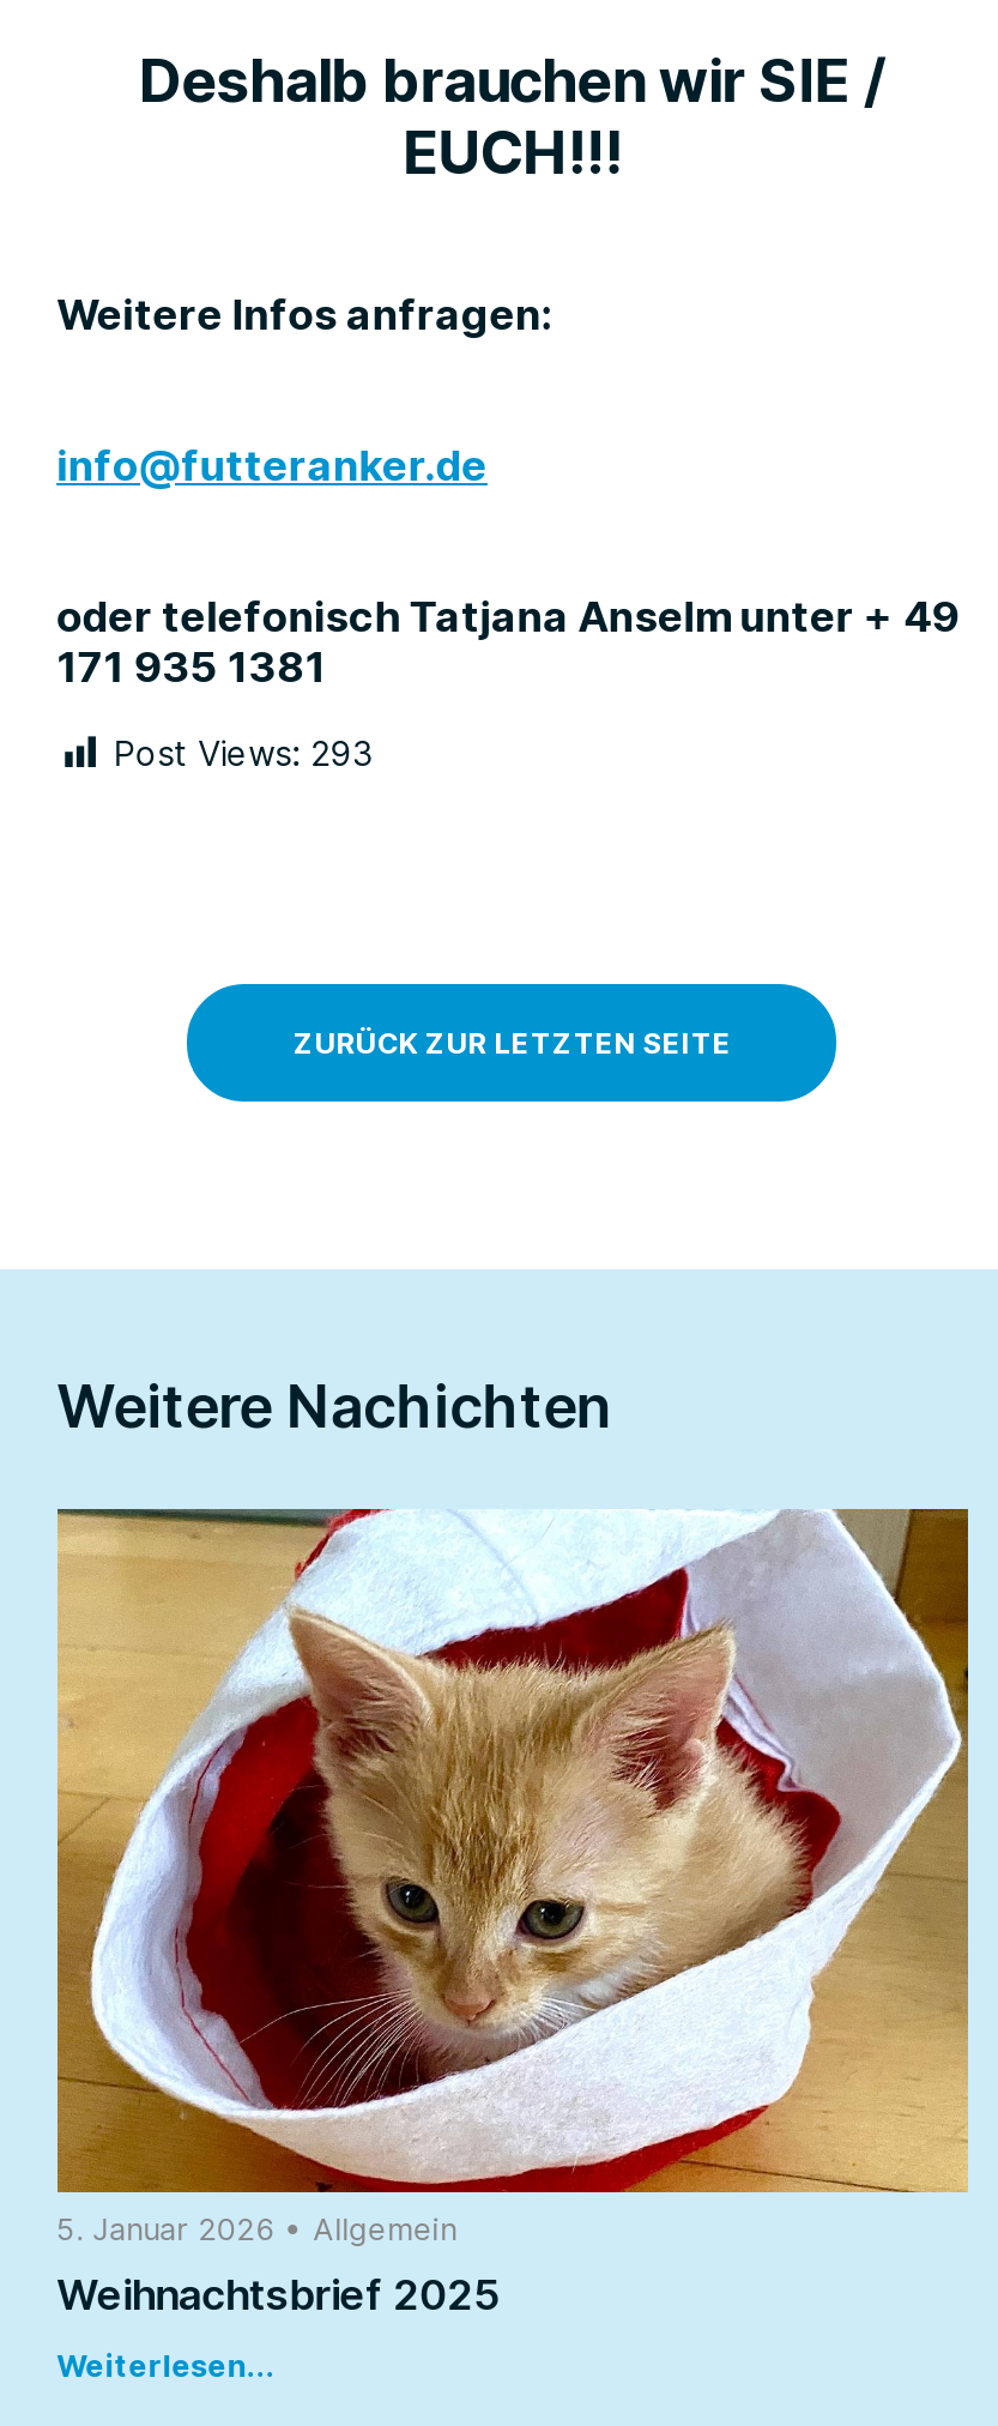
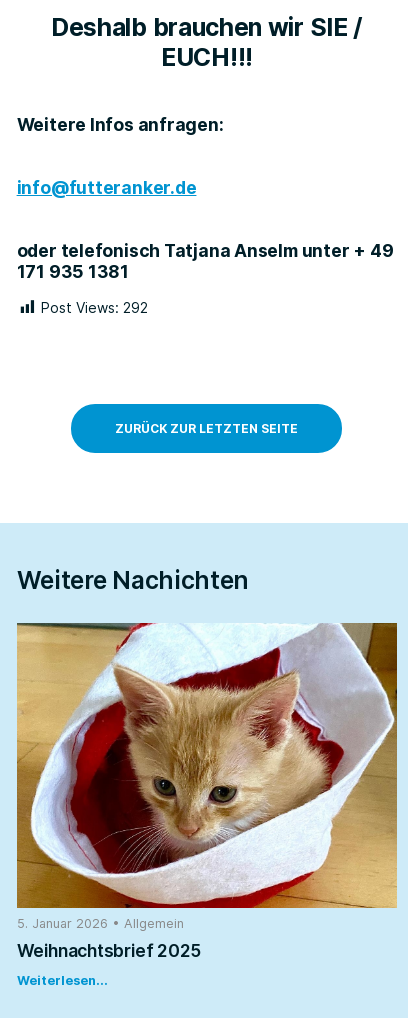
[114,732,370,772] Post Views: 293 -> [41,299,148,316] Post Views: 292

